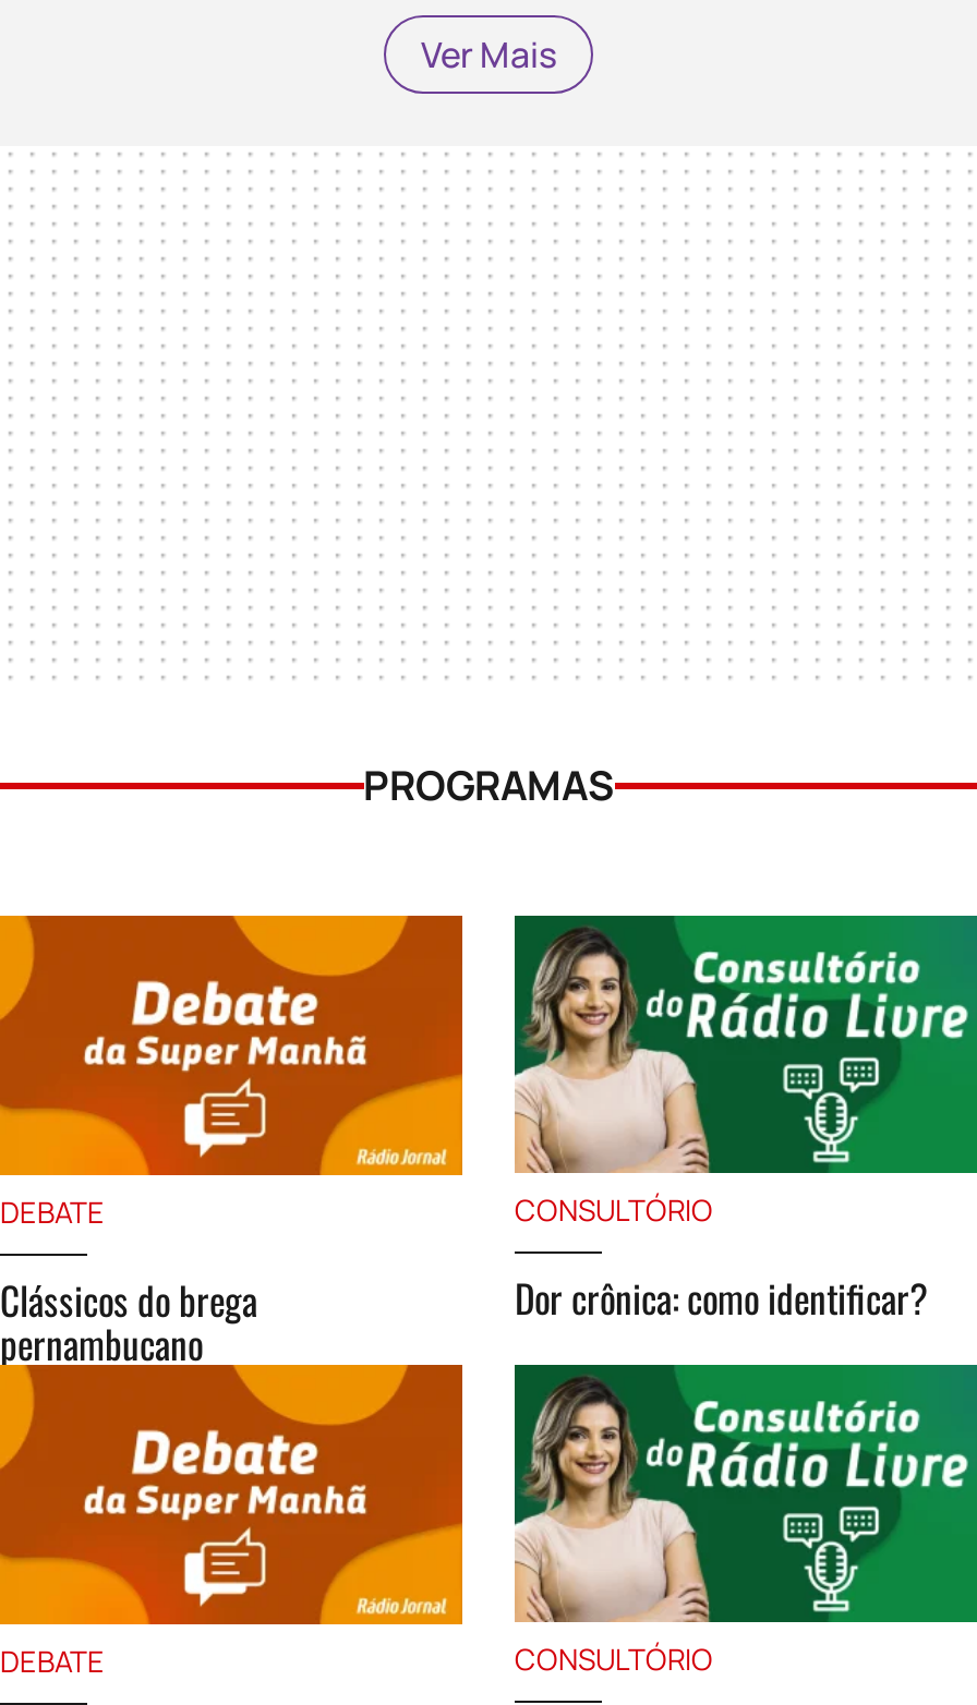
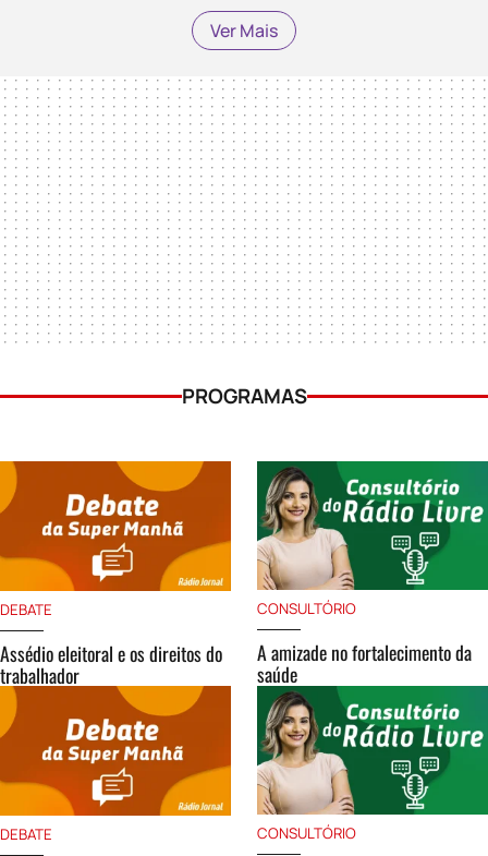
[0,1271,257,1371] Clássicos do brega | pernambucano -> [0,639,222,689] Assédio eleitoral e os direitos do | trabalhador
[515,1269,929,1326] Dor crônica: como identificar? -> [257,638,472,688] A amizade no fortalecimento da | saúde

